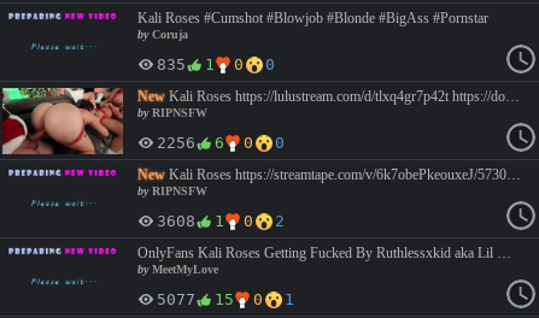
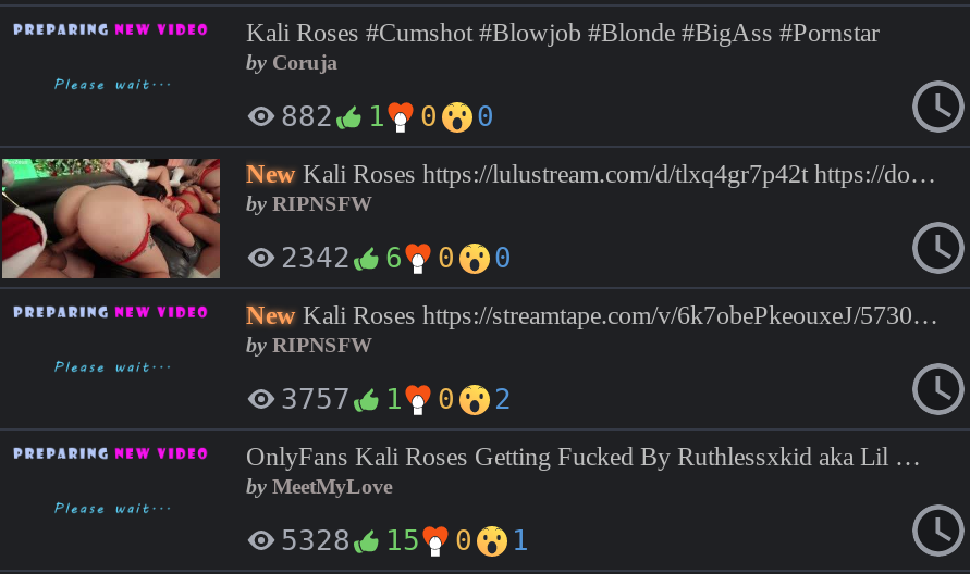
[157,55,275,73] 835 1 0 0 -> [281,100,494,133] 882 1 0 0
[157,134,285,152] 2256 6 0 0 -> [281,241,512,274] 2342 6 0 0
[157,212,285,230] 3608 1 0 2 -> [281,383,512,415] 3757 1 0 2
[157,290,294,308] 5077 15 0 1 -> [281,524,529,557] 5328 15 0 1

